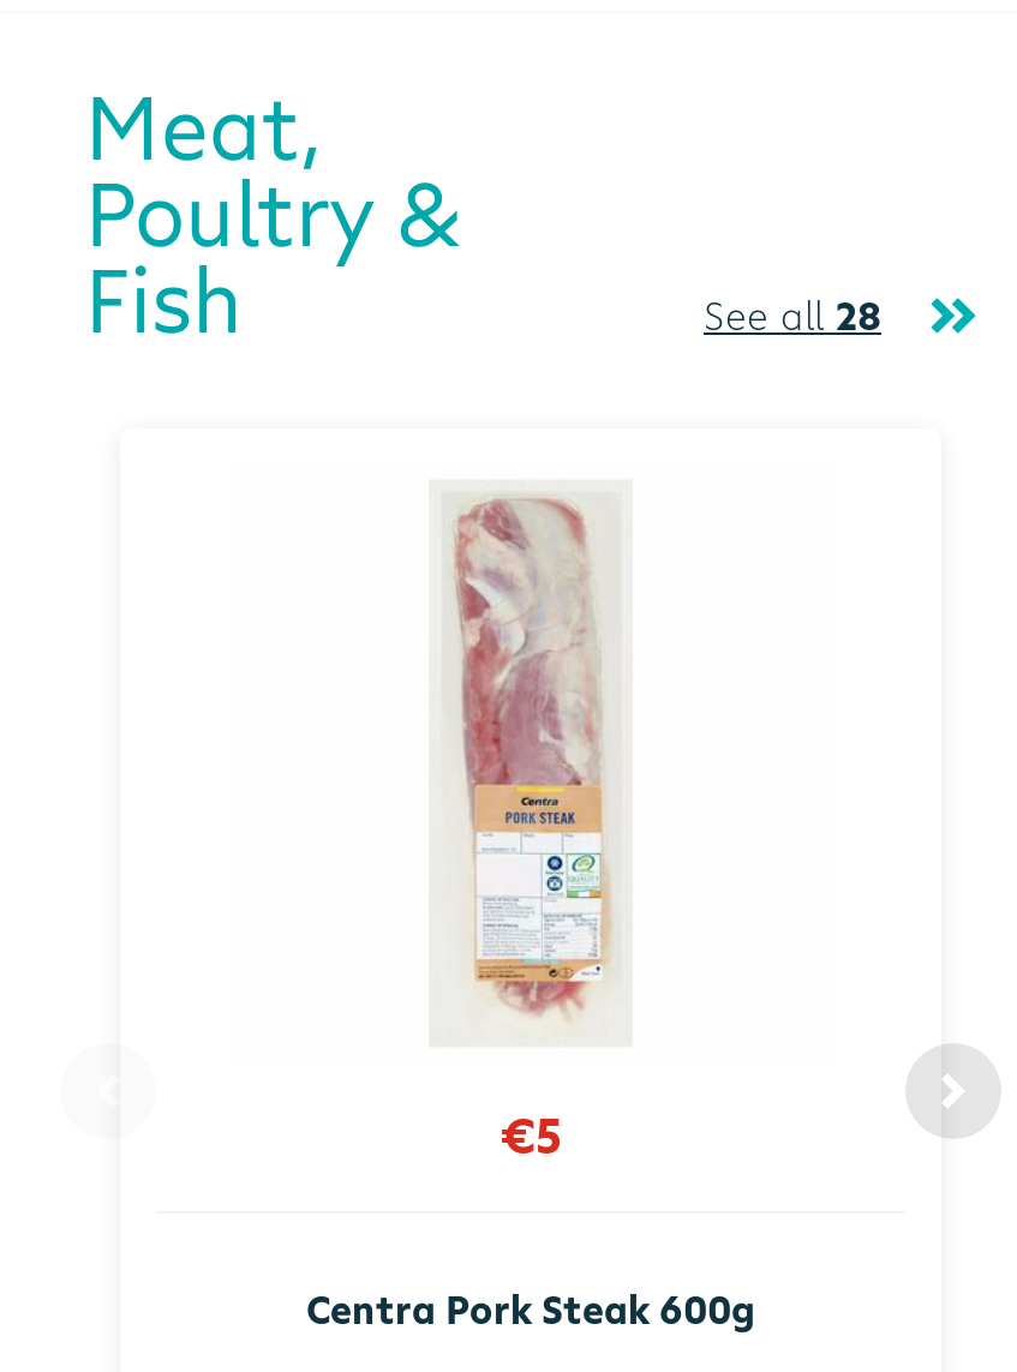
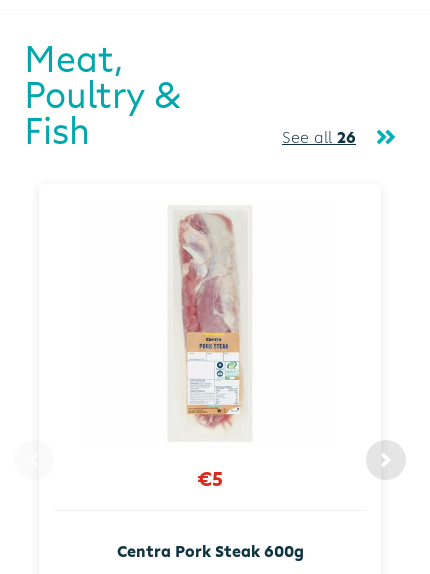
[704,289,881,342] See all 28 -> [282,126,356,148] See all 26

